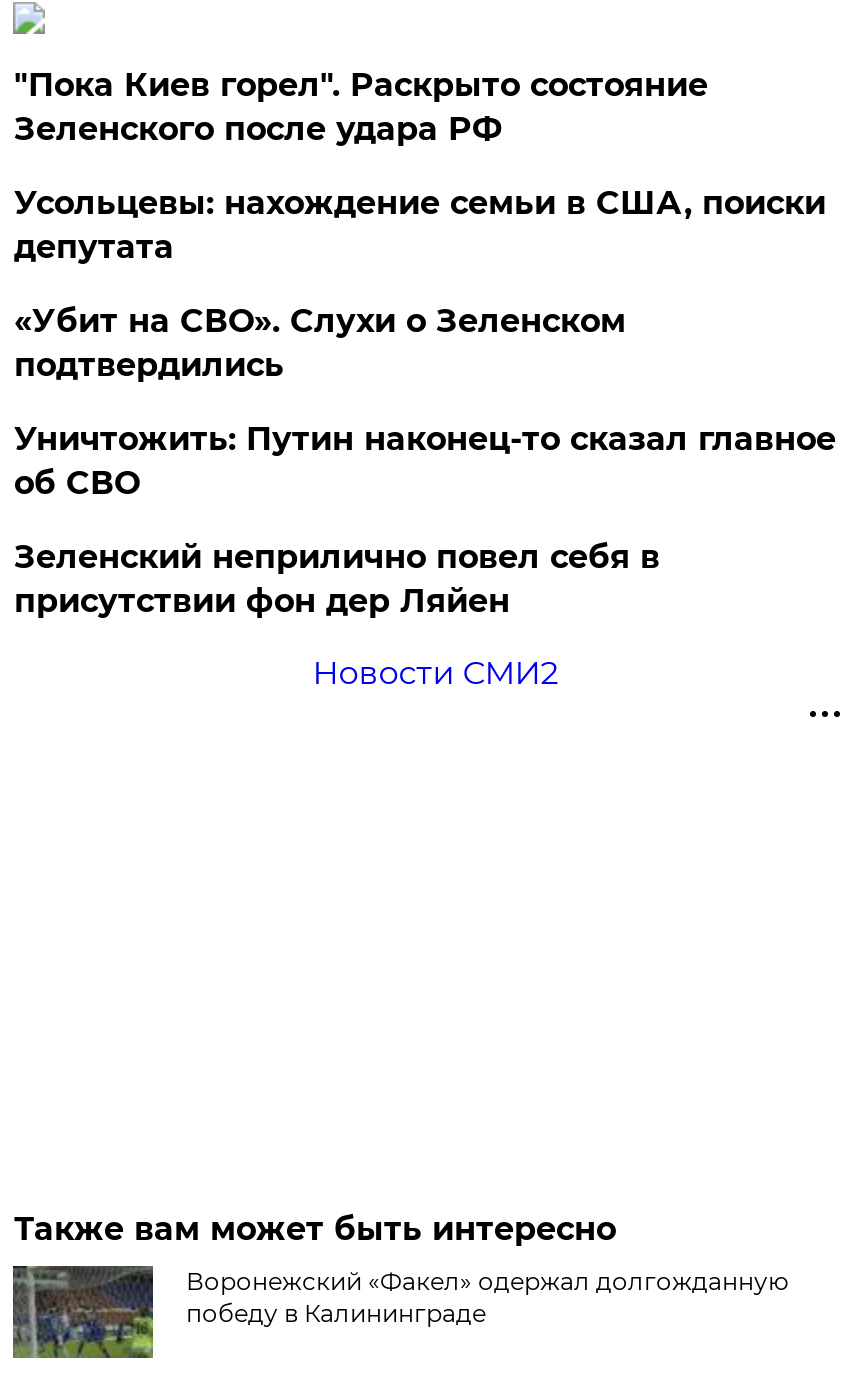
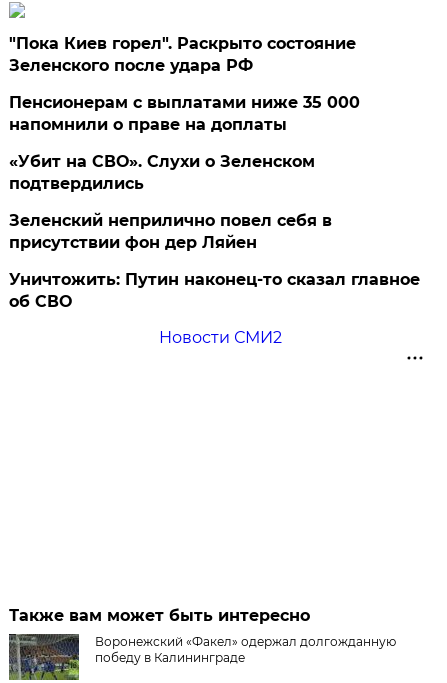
[14,184,826,266] Усольцевы: нахождение семьи в США, поиски | депутата -> [9,93,360,134] Пенсионерам с выплатами ниже 35 000 | напомнили о праве на доплаты
moved [14,420,836,502] -> [9,270,420,311]: Уничтожить: Путин наконец-то сказал главное | об СВО
moved [14,538,660,620] -> [9,211,332,252]: Зеленский неприлично повел cебя в | присутствии фон дер Ляйен

